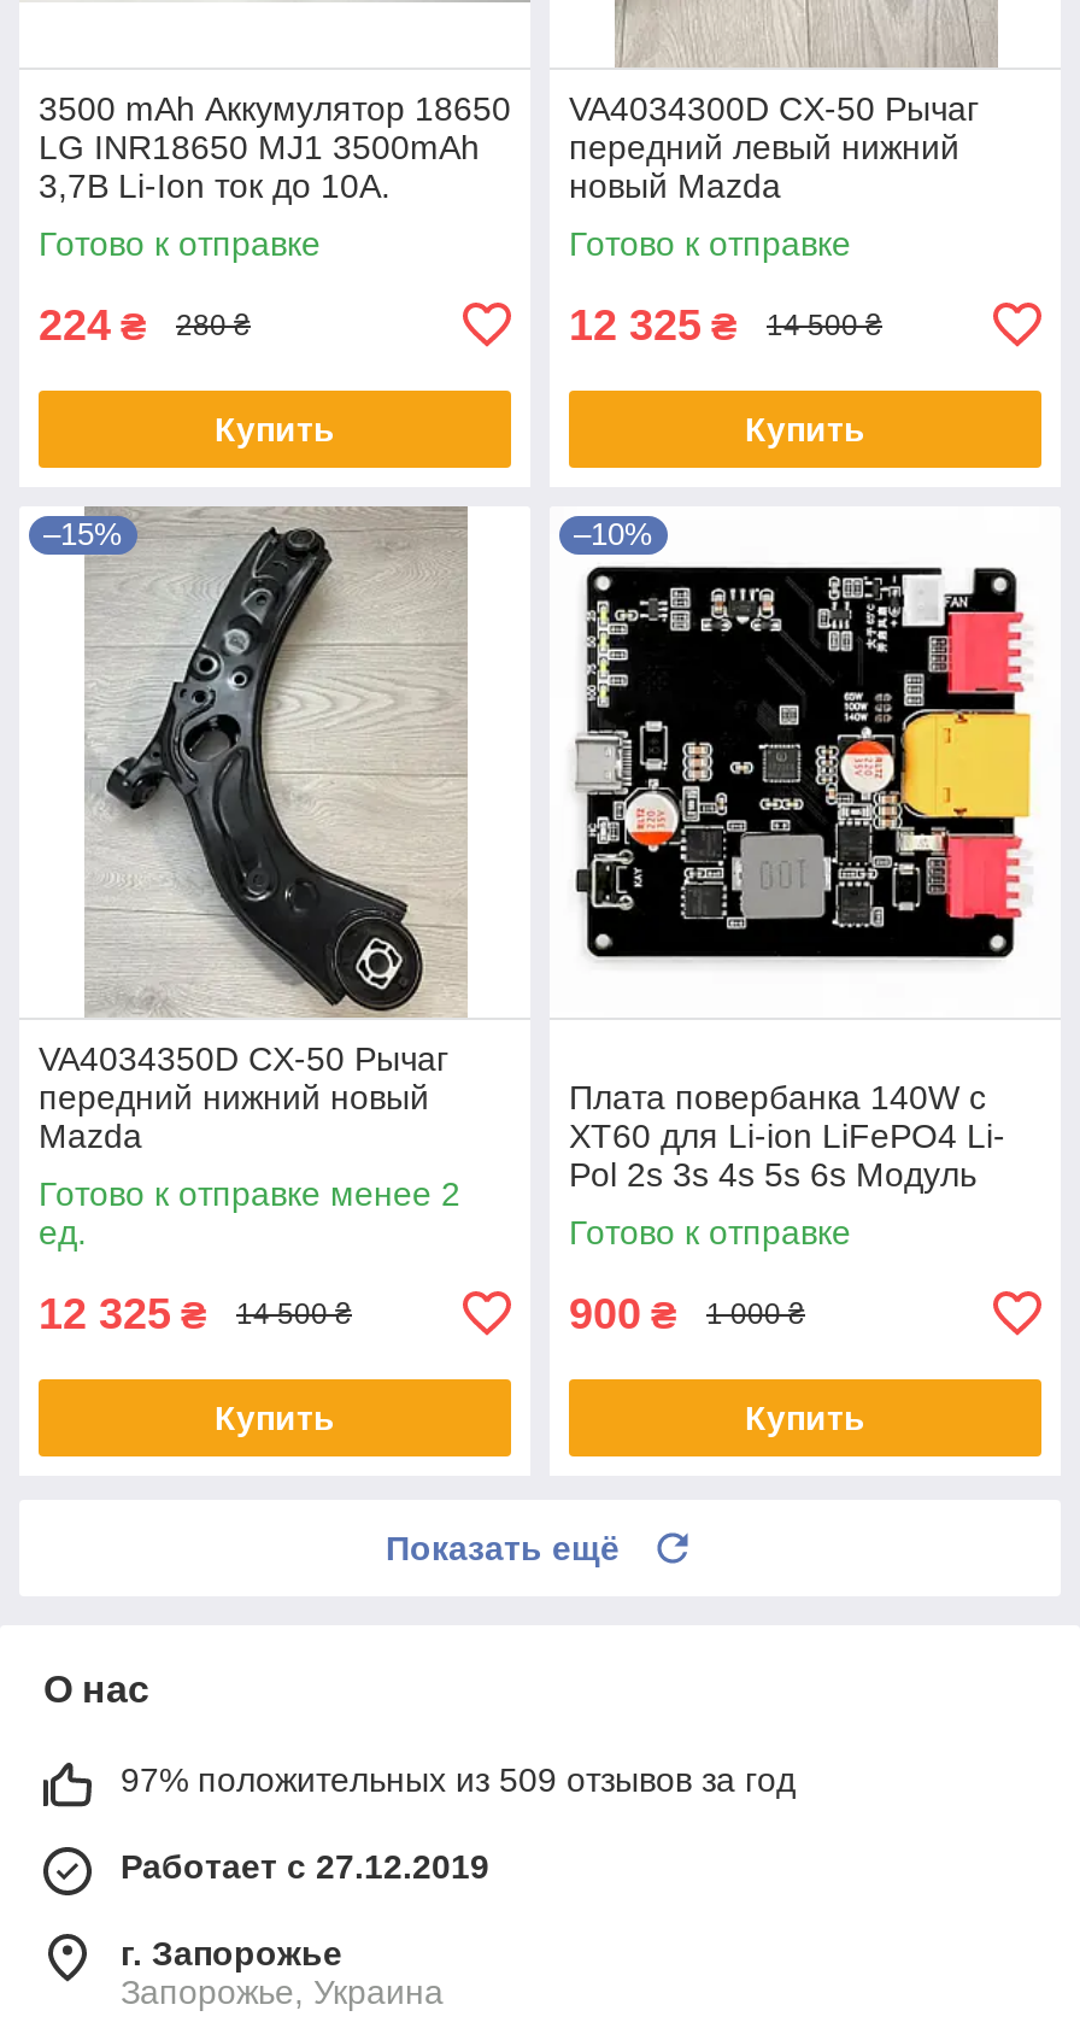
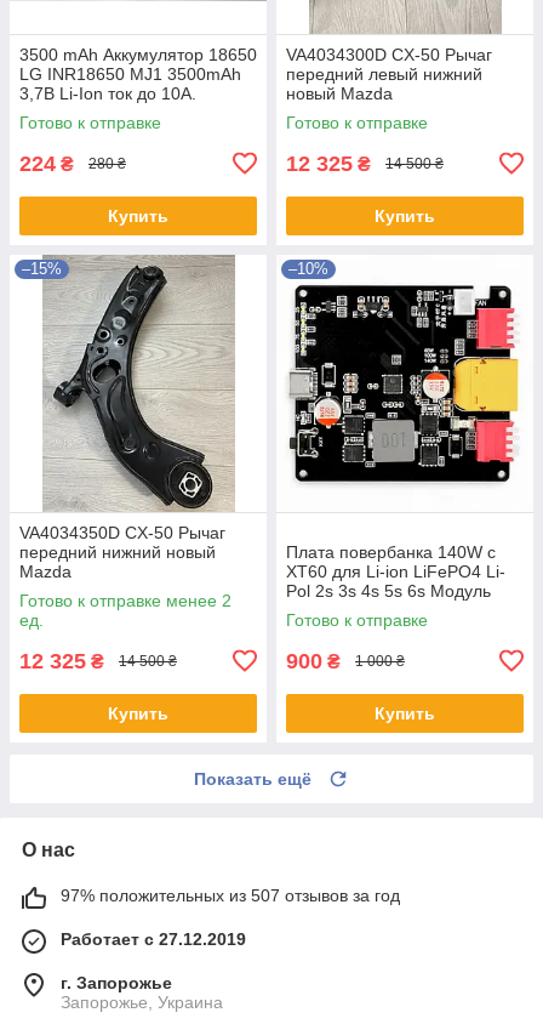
[121,1759,796,1798] 97% положительных из 509 отзывов за год -> [61,885,400,905] 97% положительных из 507 отзывов за год

